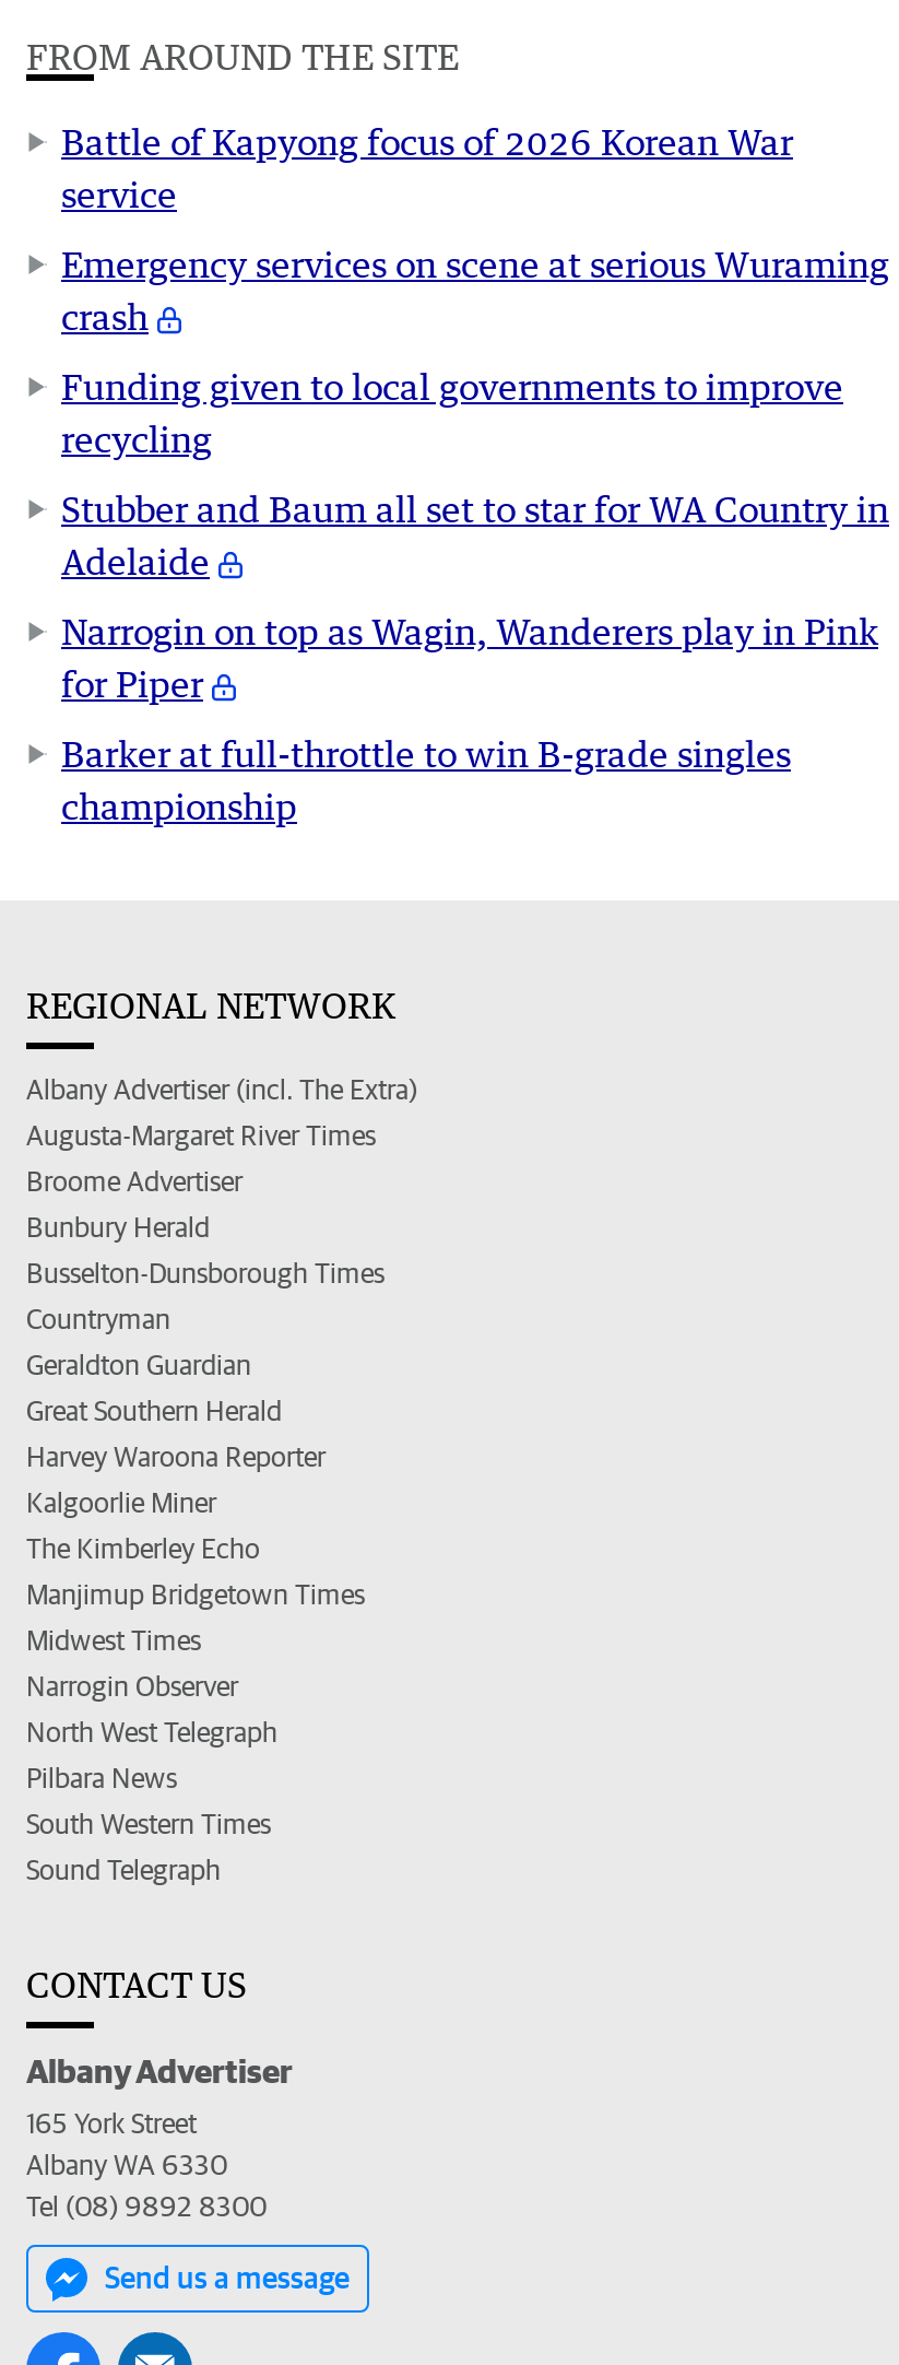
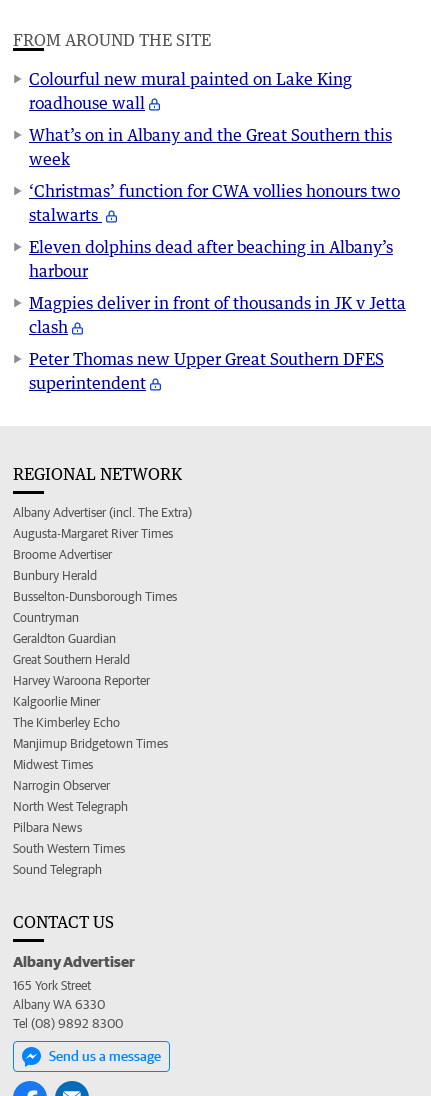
[61,120,793,217] Battle of Kapyong focus of 2026 Korean War | service -> [29,69,352,113] Colourful new mural painted on Lake King | roadhouse wall
[61,243,889,339] Emergency services on scene at serious Wuraming | crash -> [29,125,392,169] What’s on in Albany and the Great Southern this | week
[61,365,843,461] Funding given to local governments to improve | recycling -> [29,181,400,225] ‘Christmas’ function for CWA vollies honours two | stalwarts
[61,488,889,584] Stubber and Baum all set to star for WA Country in | Adelaide -> [29,237,393,281] Eleven dolphins dead after beaching in Albany’s | harbour
[61,610,878,706] Narrogin on top as Wagin, Wanderers play in Pink | for Piper -> [29,293,406,337] Magpies deliver in front of thousands in JK v Jetta | clash
[61,732,791,829] Barker at full-throttle to win B-grade singles | championship -> [29,349,384,393] Peter Thomas new Upper Great Southern DFES | superintendent

